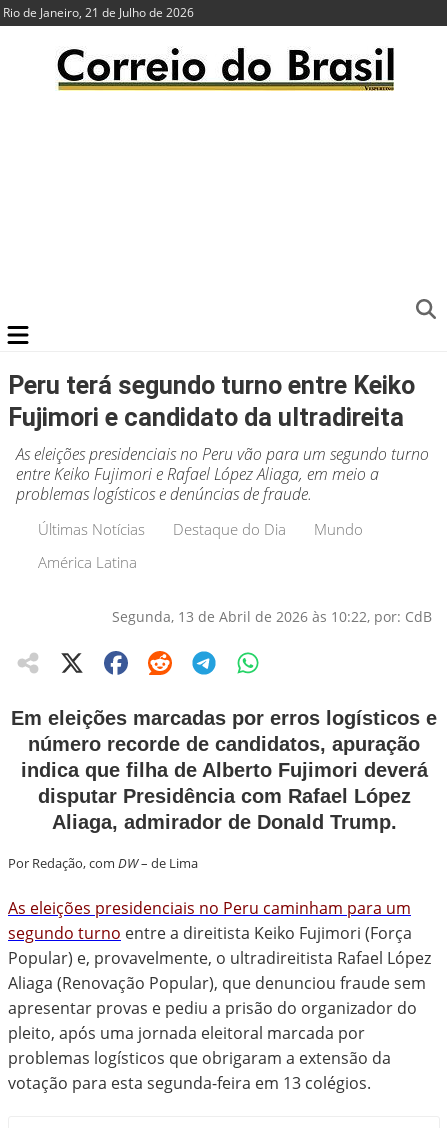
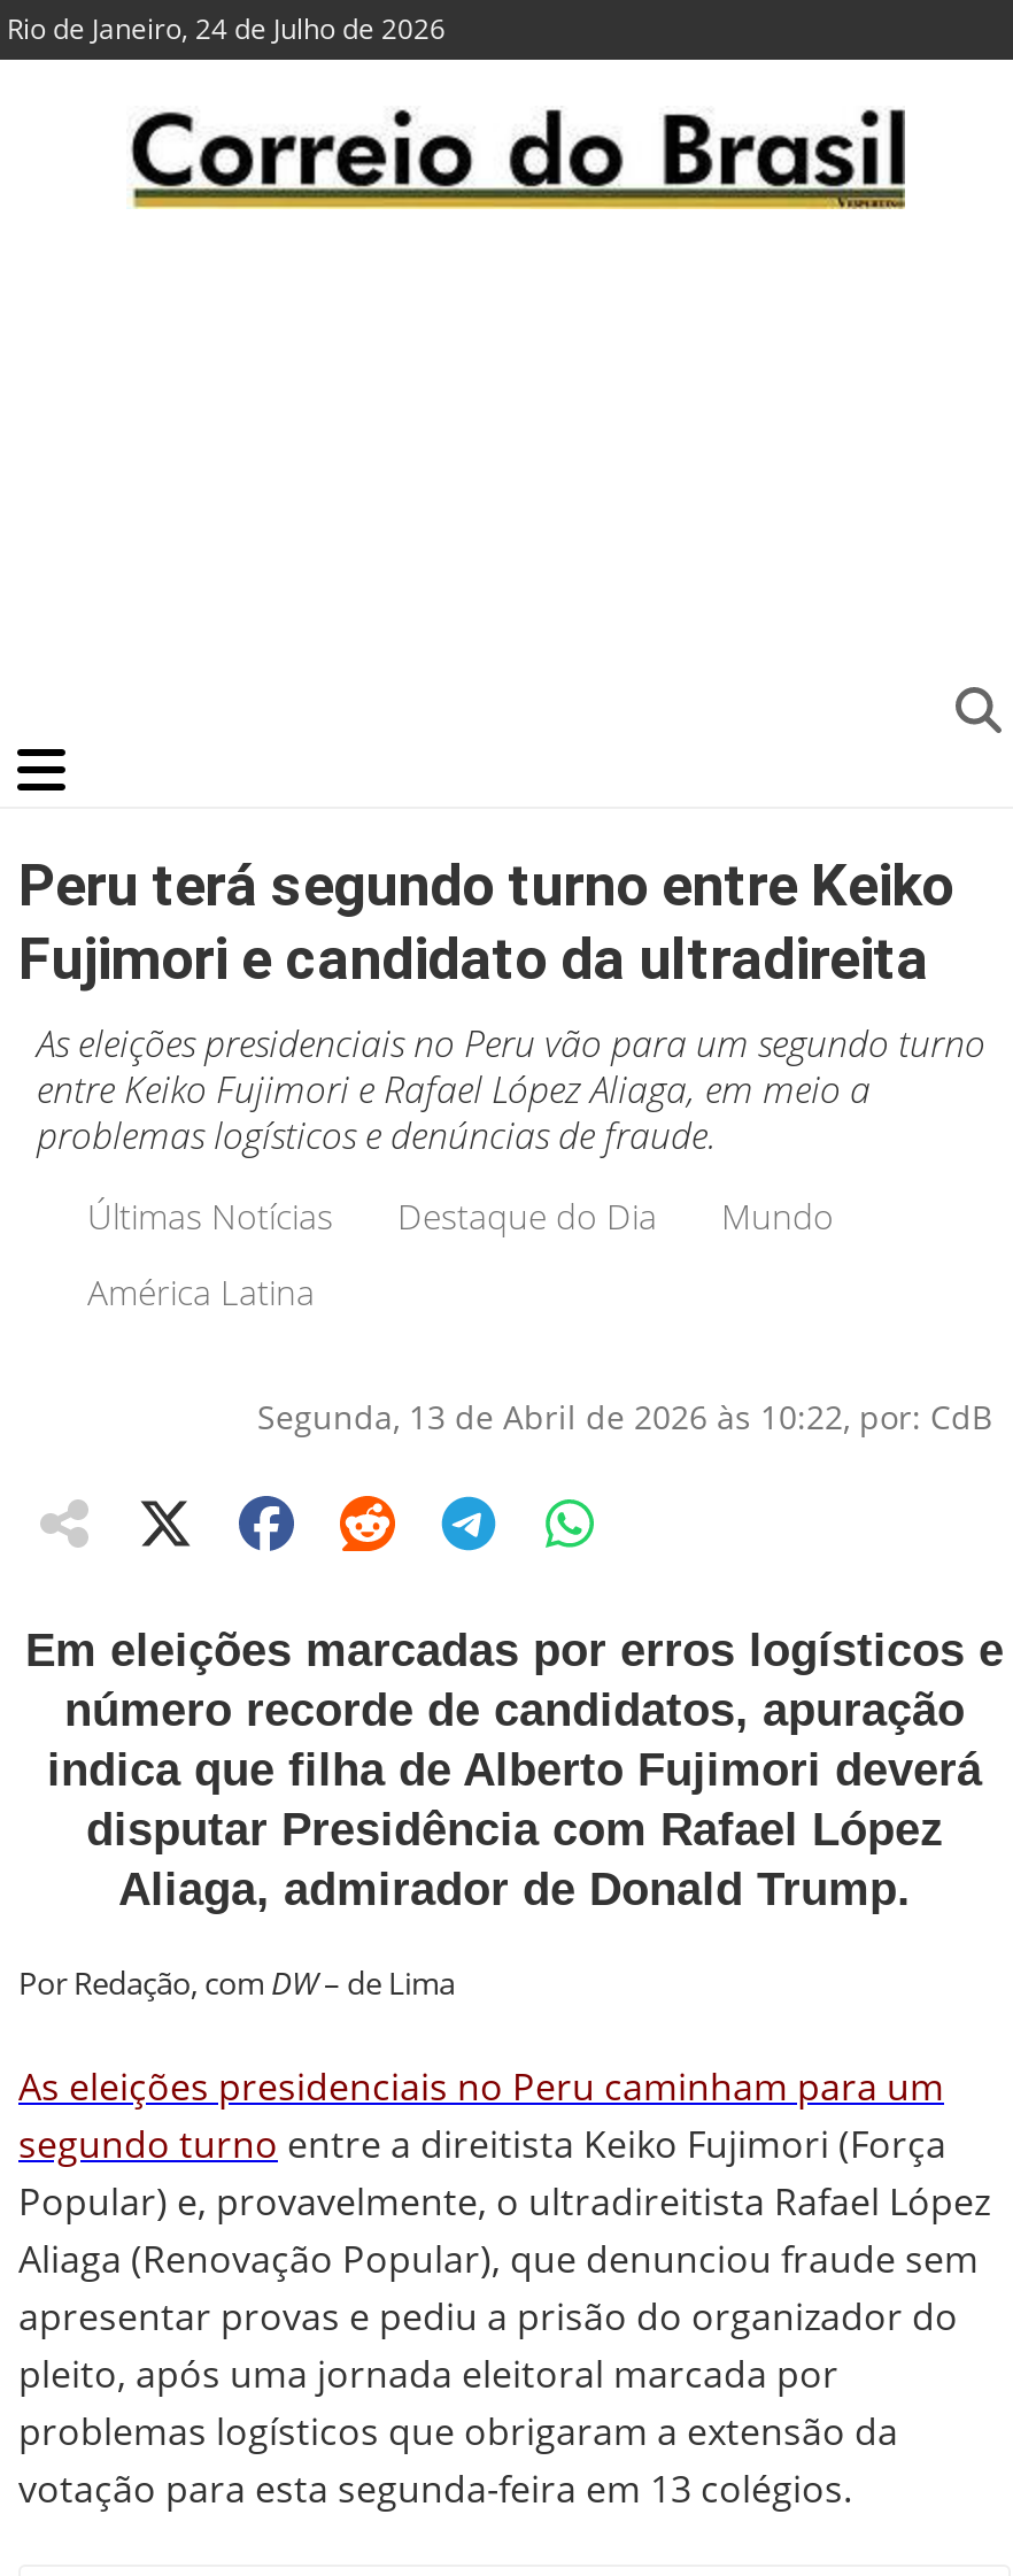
[3,4,194,21] Rio de Janeiro, 21 de Julho de 2026 -> [7,9,446,48] Rio de Janeiro, 24 de Julho de 2026

